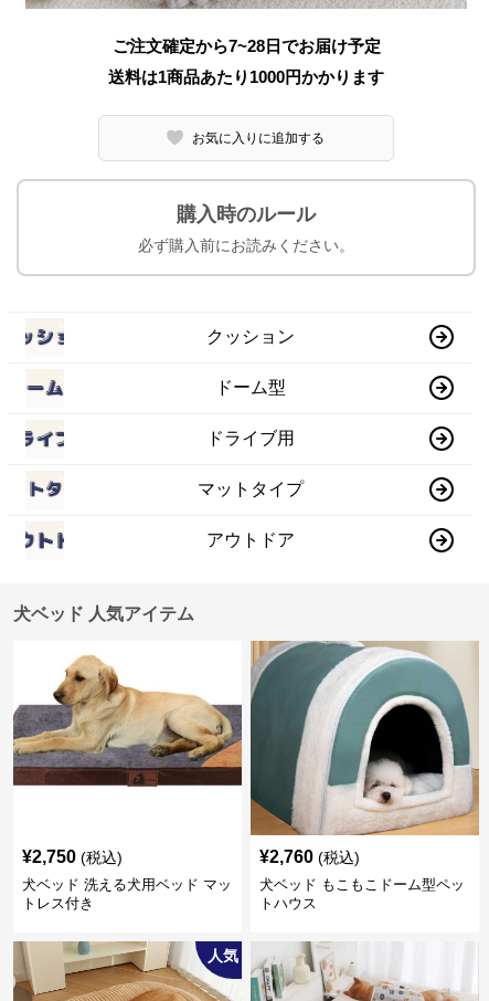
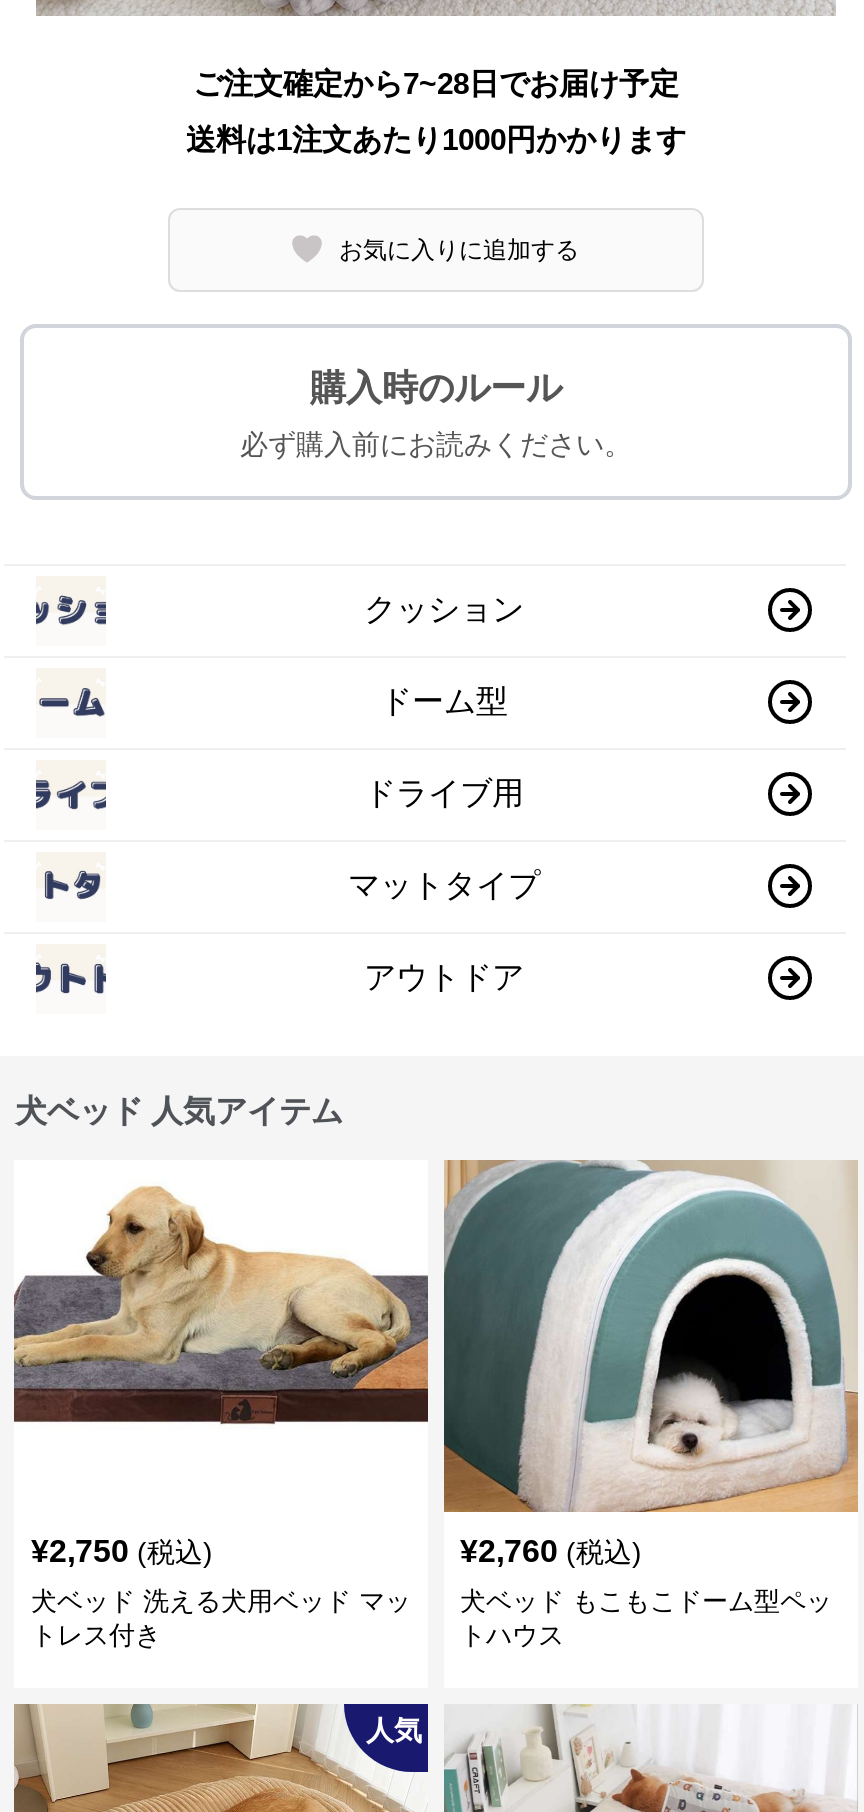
[108,67,384,86] 送料は1商品あたり1000円かかります -> [186,121,686,155] 送料は1注文あたり1000円かかります

